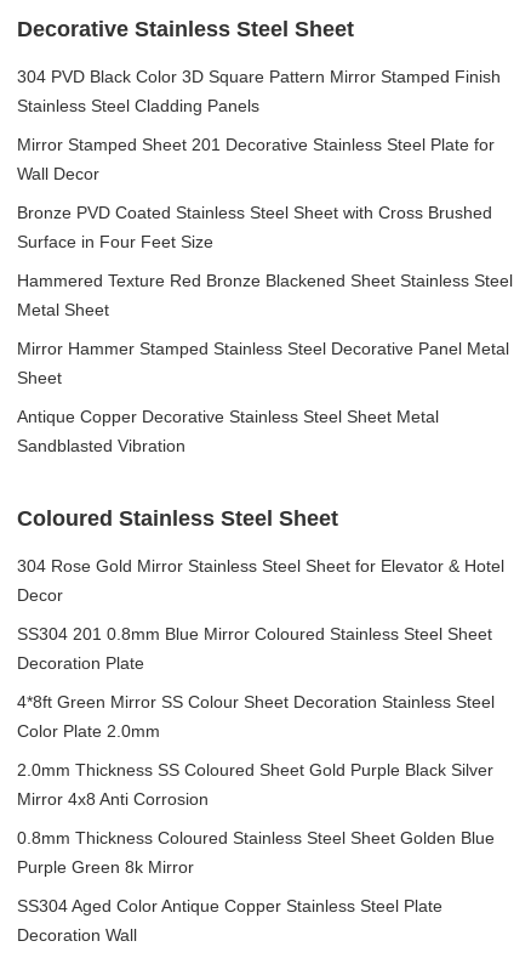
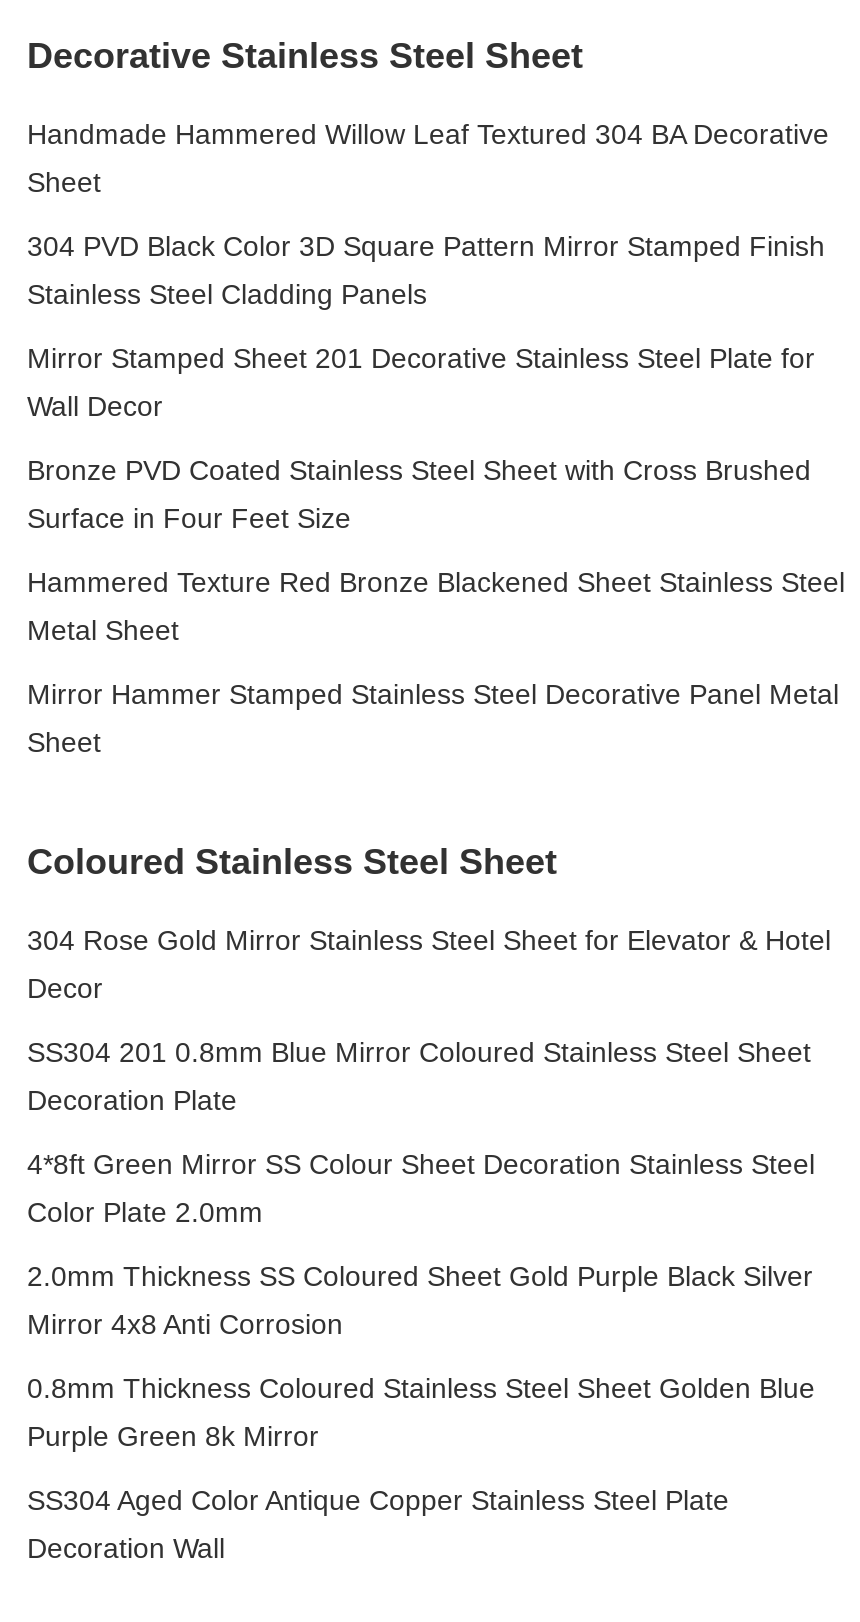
none -> [27,118,829,198] Handmade Hammered Willow Leaf Textured 304 BA Decorative | Sheet
moved [17,67,513,387] -> [27,230,845,758]: 304 PVD Black Color 3D Square Pattern Mirror Stamped Finish | Stainless Steel Cladding Panels | Mirror Stamped Sheet 201 Decorative Stainless Steel Plate for | ... | Mirror Hammer Stamped Stainless Steel Decorative Panel Metal | Sheet
[17,407,439,455] Antique Copper Decorative Stainless Steel Sheet Metal | Sandblasted Vibration -> none

